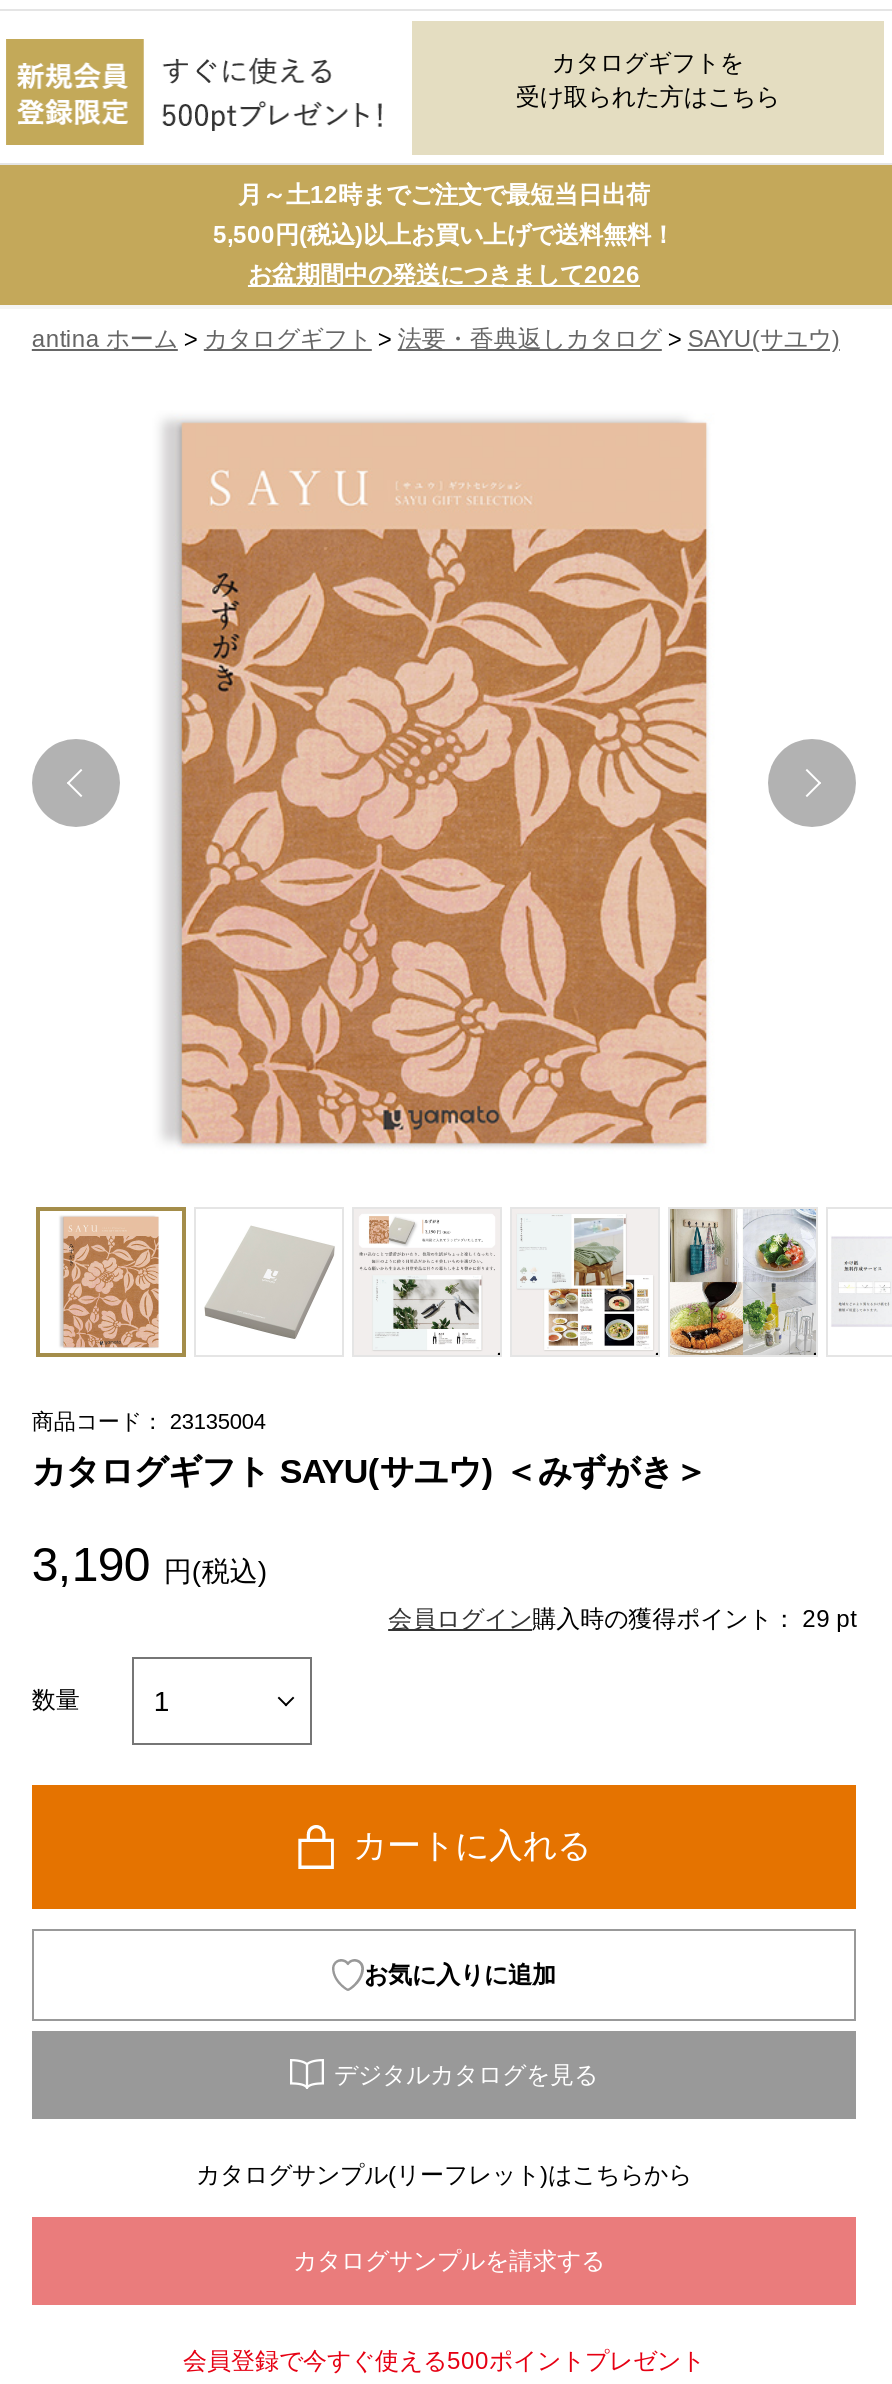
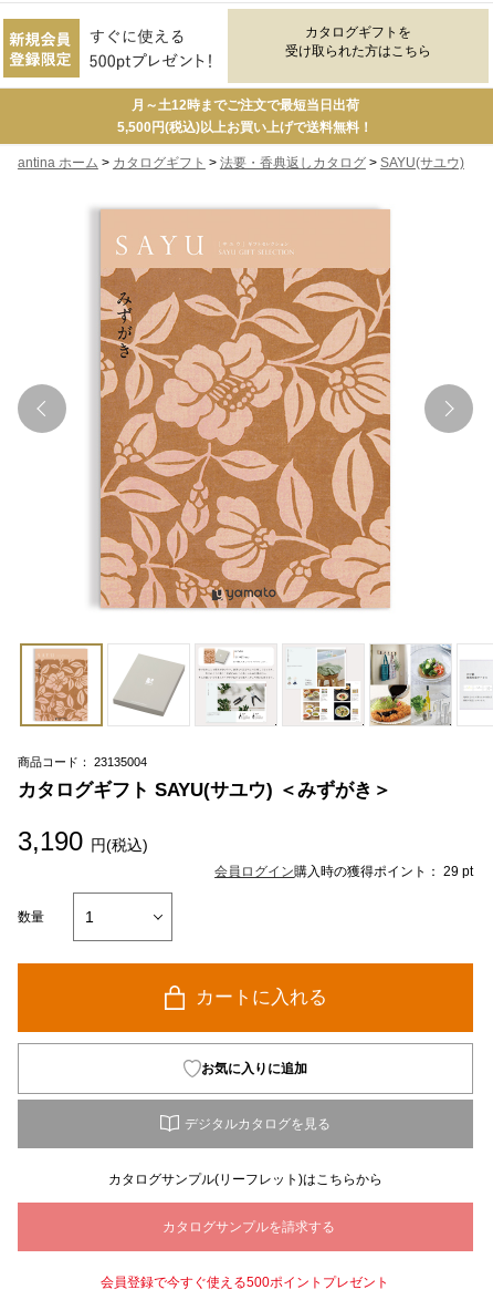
[248,261,640,289] お盆期間中の発送につきまして2026 -> none

